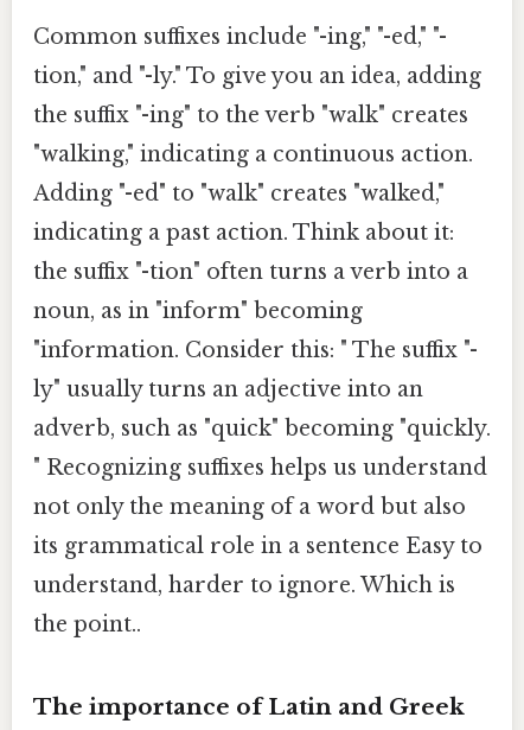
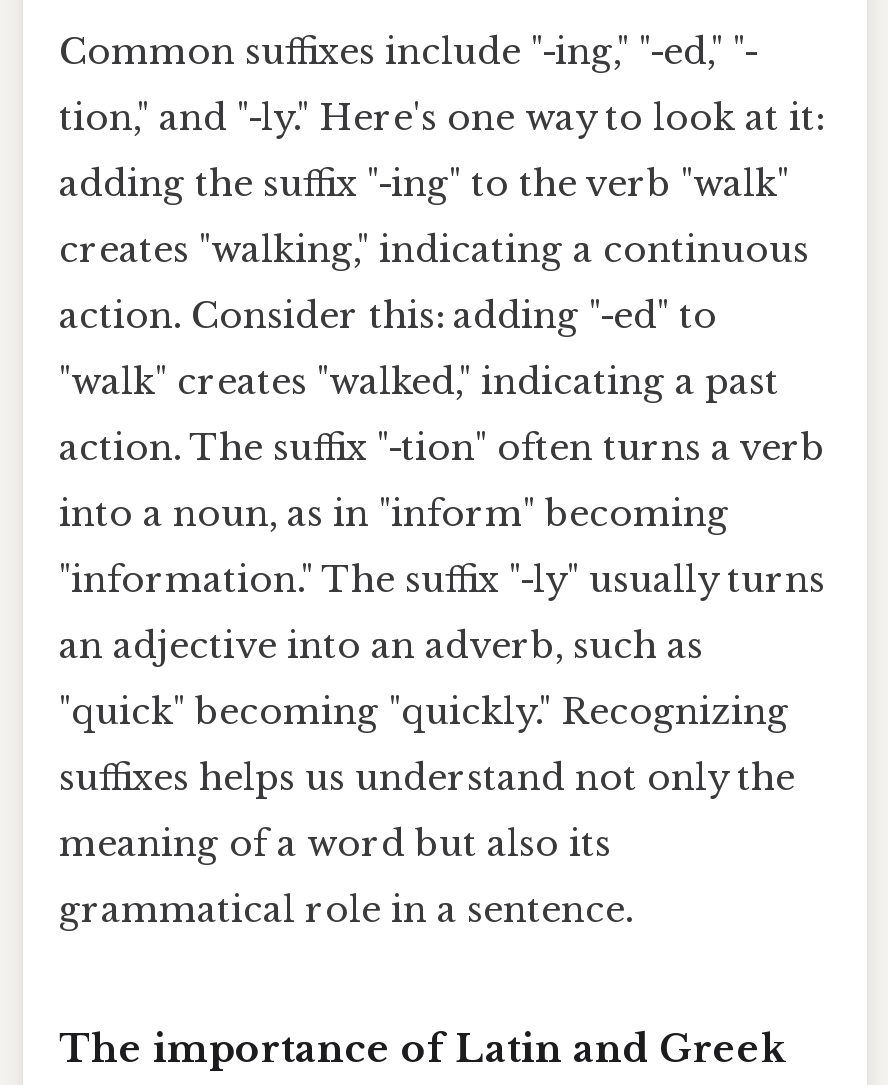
[33,62,491,637] tion," and "-ly." To give you an idea, adding | the suffix "-ing" to the verb "walk" creates | "walking," indicating a continuous action. | Adding "-ed" to "walk" creates "walked," | indicating a past action. Think about it: | the suffix "-tion" often turns a verb into a | noun, as in "inform" becoming | "information. Consider this: " The suffix "- | ly" usually turns an adjective into an | adverb, such as "quick" becoming "quickly. | " Recognizing suffixes helps us understand | not only the meaning of a word but also | its grammatical role in a sentence Easy to | understand, harder to ignore. Which is | the point.. -> [59,95,825,931] tion," and "-ly." Here's one way to look at it: | adding the suffix "-ing" to the verb "walk" | creates "walking," indicating a continuous | action. Consider this: adding "-ed" to | "walk" creates "walked," indicating a past | action. The suffix "-tion" often turns a verb | into a noun, as in "inform" becoming | "information." The suffix "-ly" usually turns | an adjective into an adverb, such as | "quick" becoming "quickly." Recognizing | suffixes helps us understand not only the | meaning of a word but also its | grammatical role in a sentence.

